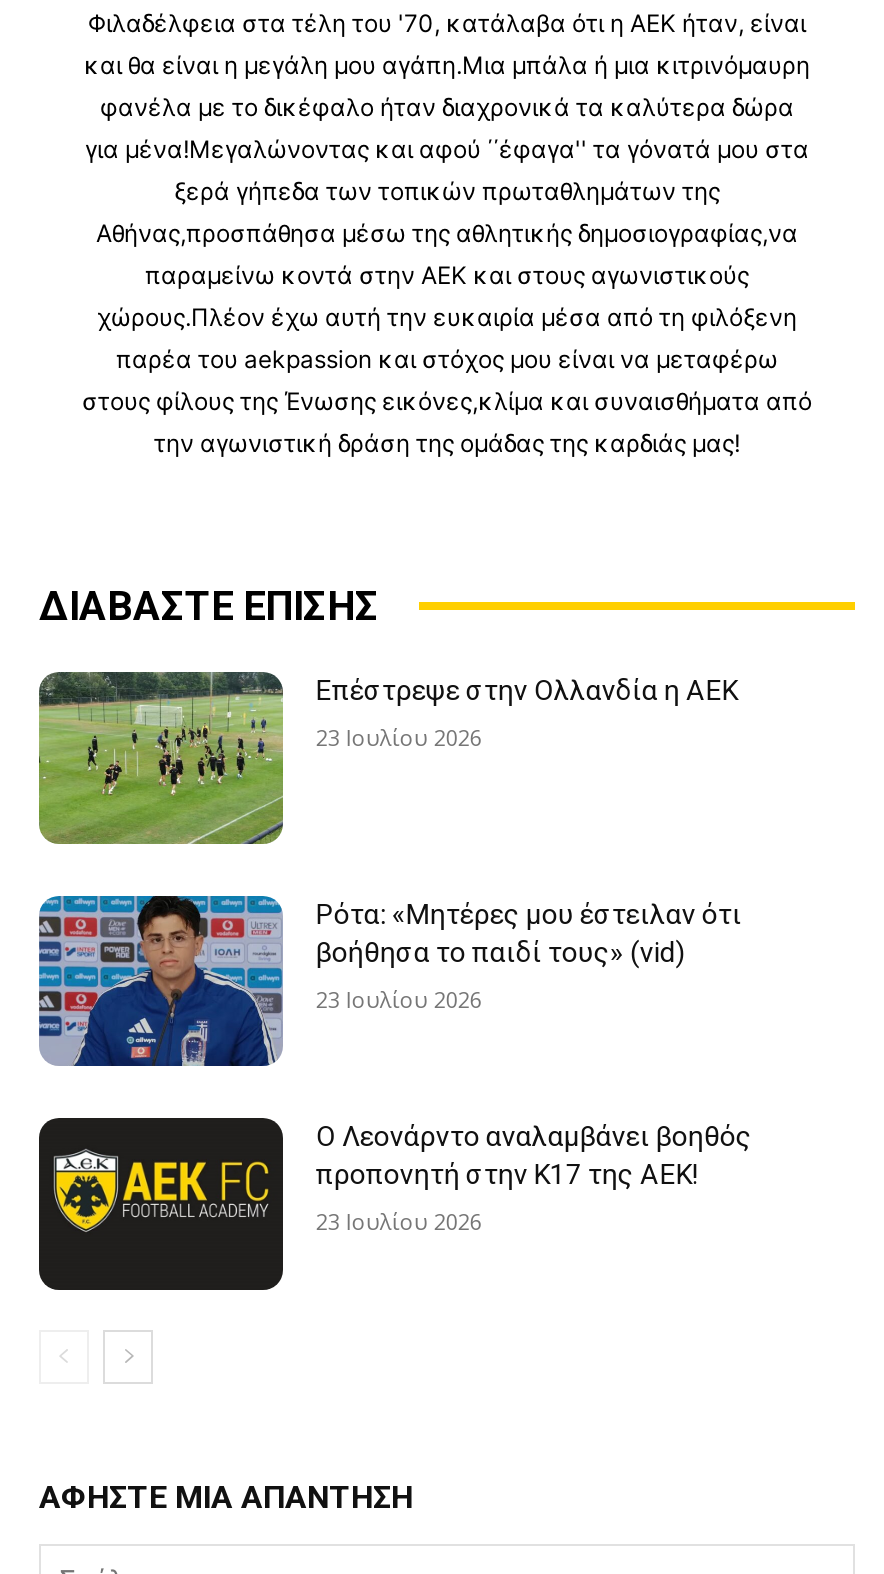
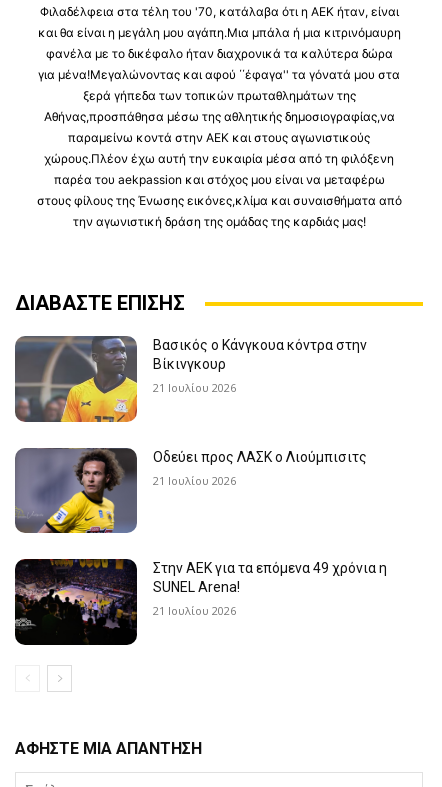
[37,672,738,846] [image] | Επέστρεψε στην Ολλανδία η ΑΕΚ -> [14,336,367,423] [image] | Βασικός ο Κάνγκουα κόντρα στην | Βίκινγκουρ
[316,722,482,752] 23 Ιουλίου 2026 -> [153,380,236,395] 21 Ιουλίου 2026
[39,894,742,1068] [image] | Ρότα: «Μητέρες μου έστειλαν ότι | βοήθησα το παιδί τους» (vid) -> [15,447,367,534] [image] | Οδεύει προς ΛΑΣΚ ο Λιούμπισιτς
[316,984,482,1014] 23 Ιουλίου 2026 -> [153,473,236,488] 21 Ιουλίου 2026
[37,1118,752,1288] [image] | Ο Λεονάρντο αναλαμβάνει βοηθός | προπονητή στην Κ17 της ΑΕΚ! -> [15,559,387,642] [image] | Στην ΑΕΚ για τα επόμενα 49 χρόνια η | SUNEL Arena!
[316,1207,482,1237] 23 Ιουλίου 2026 -> [153,603,236,618] 21 Ιουλίου 2026

